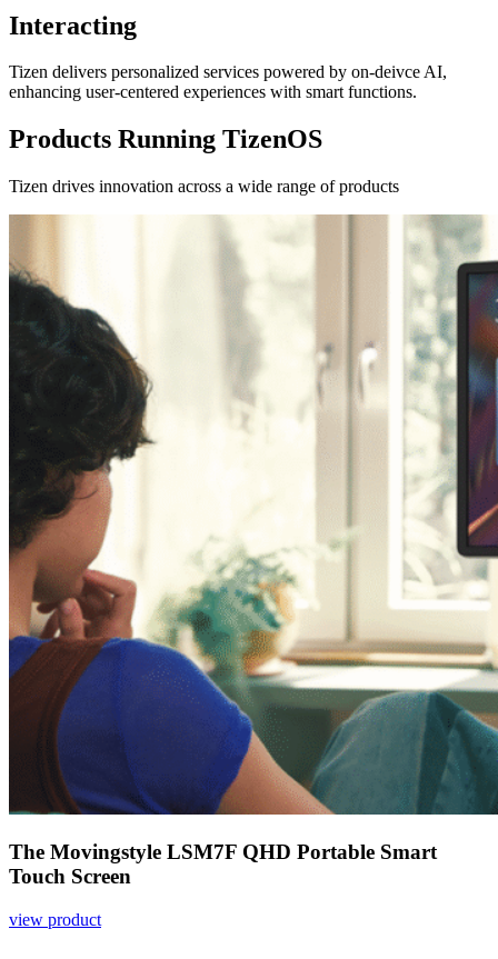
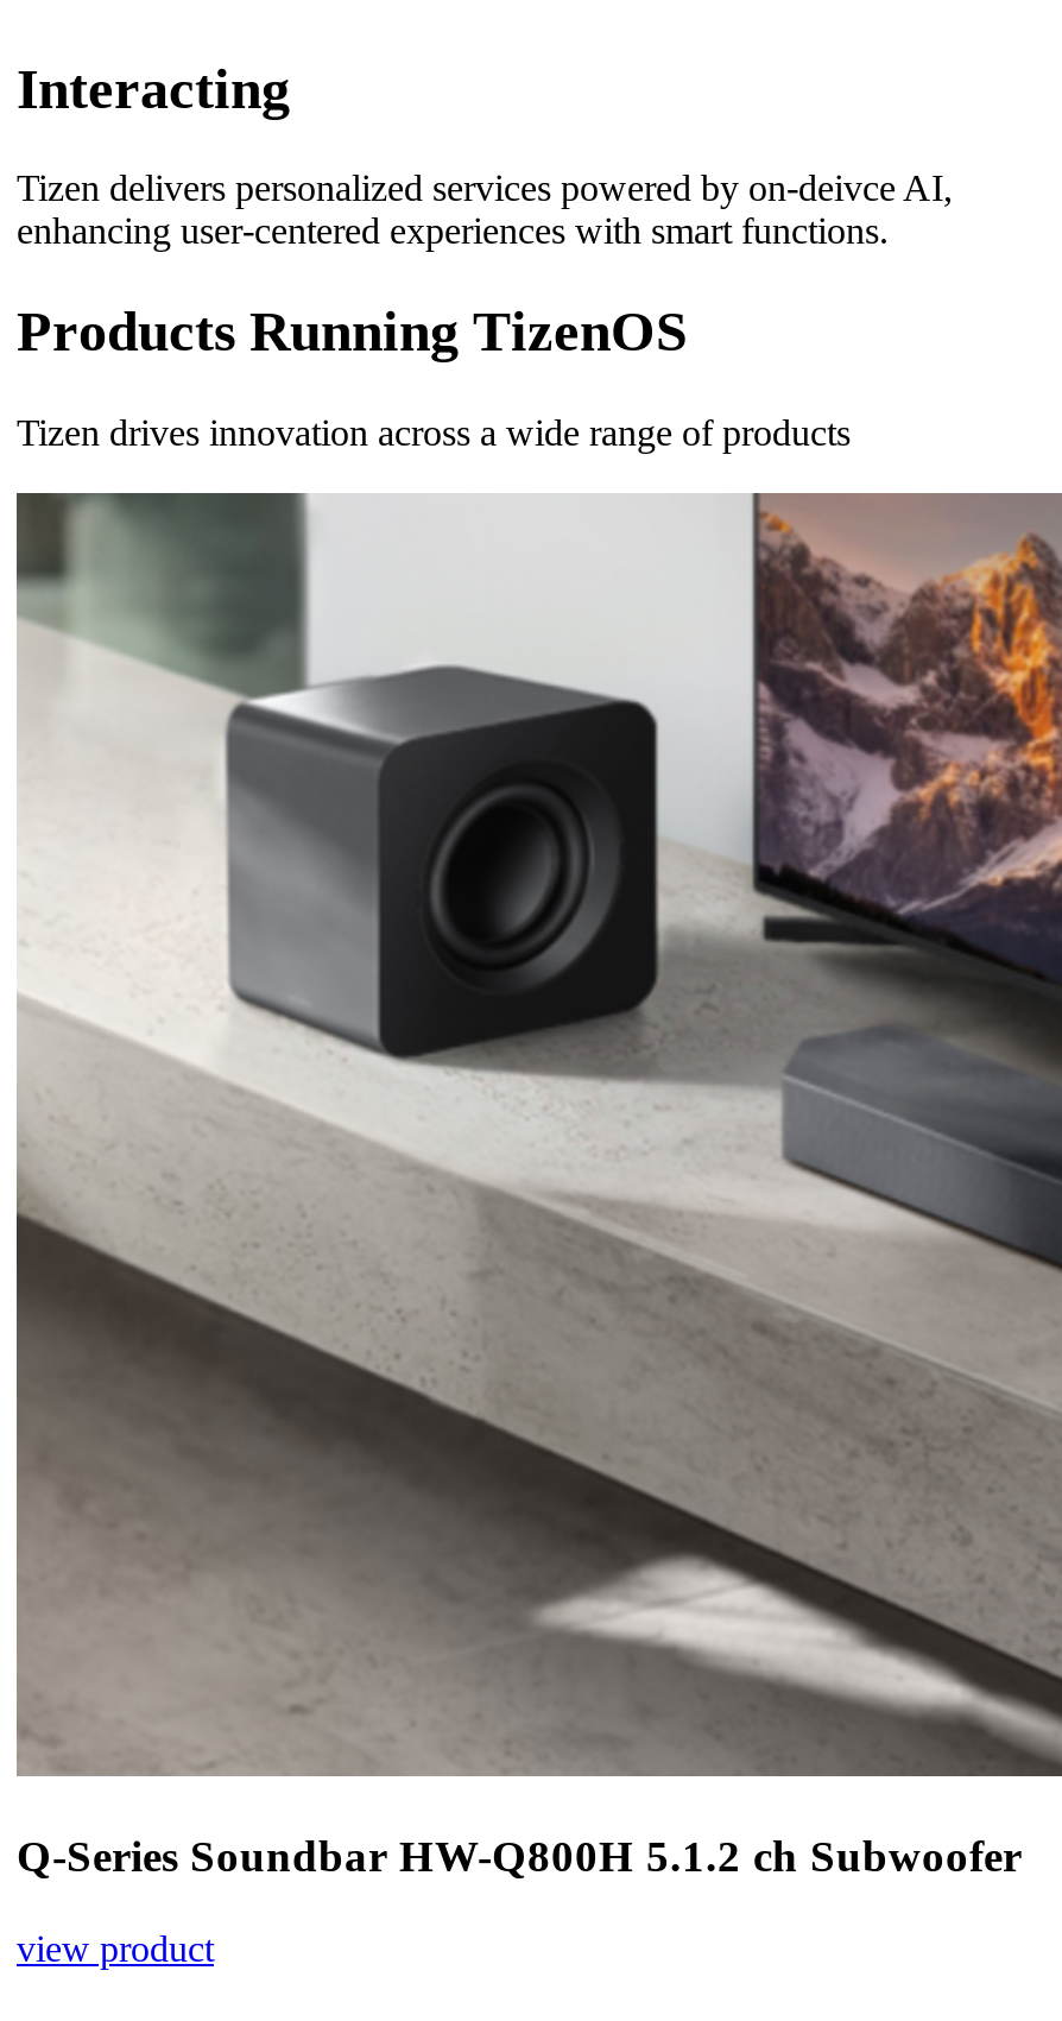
[8,213,495,888] [image] | The Movingstyle LSM7F QHD Portable Smart | Touch Screen -> [14,491,1055,1881] [image] | Q-Series Soundbar HW-Q800H 5.1.2 ch Subwoofer

